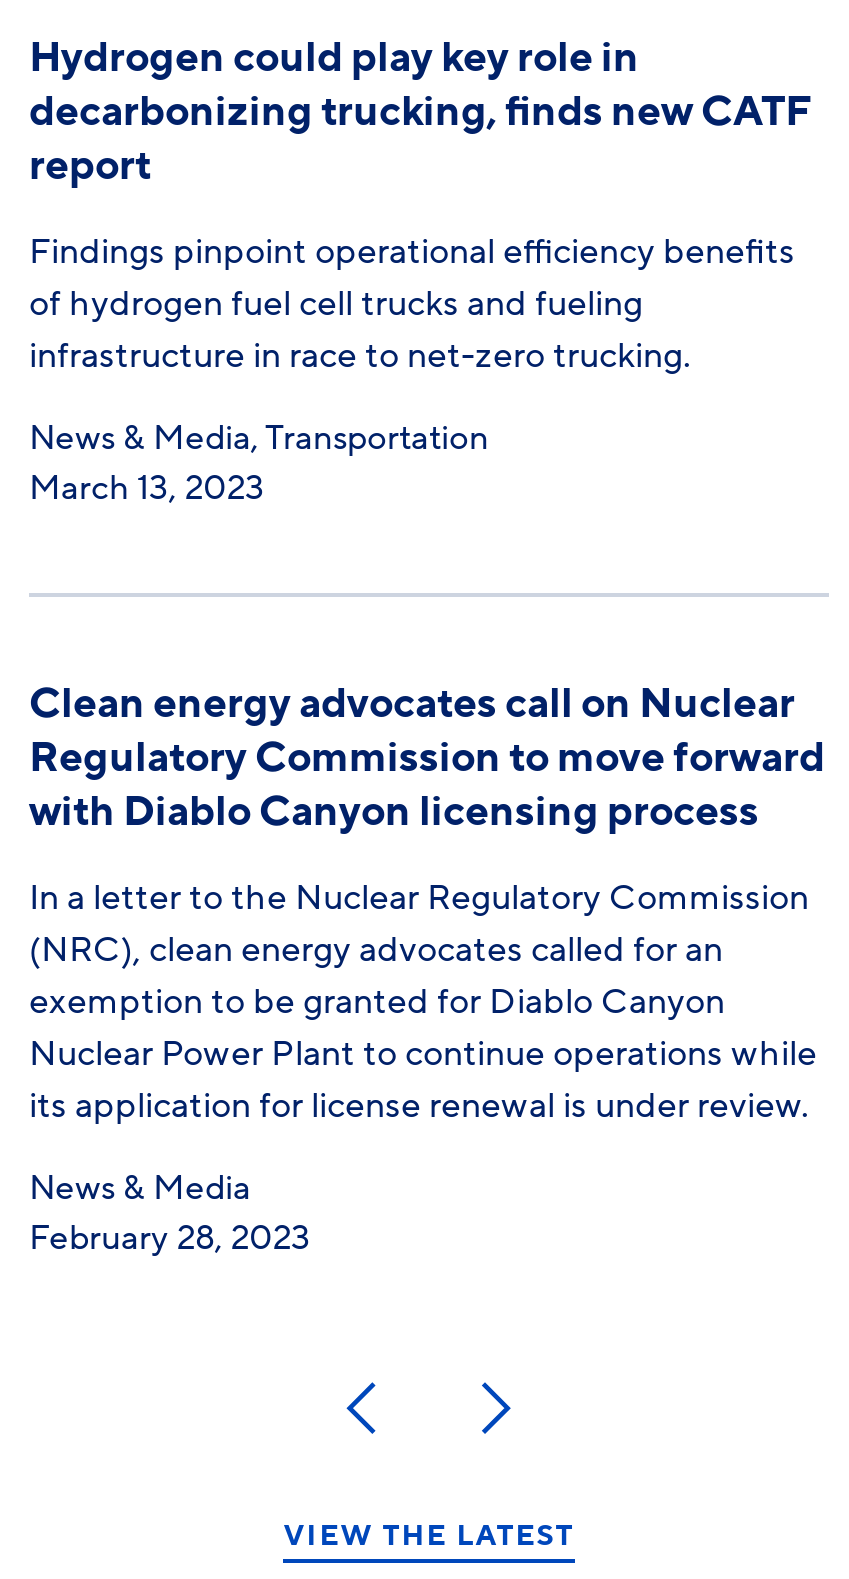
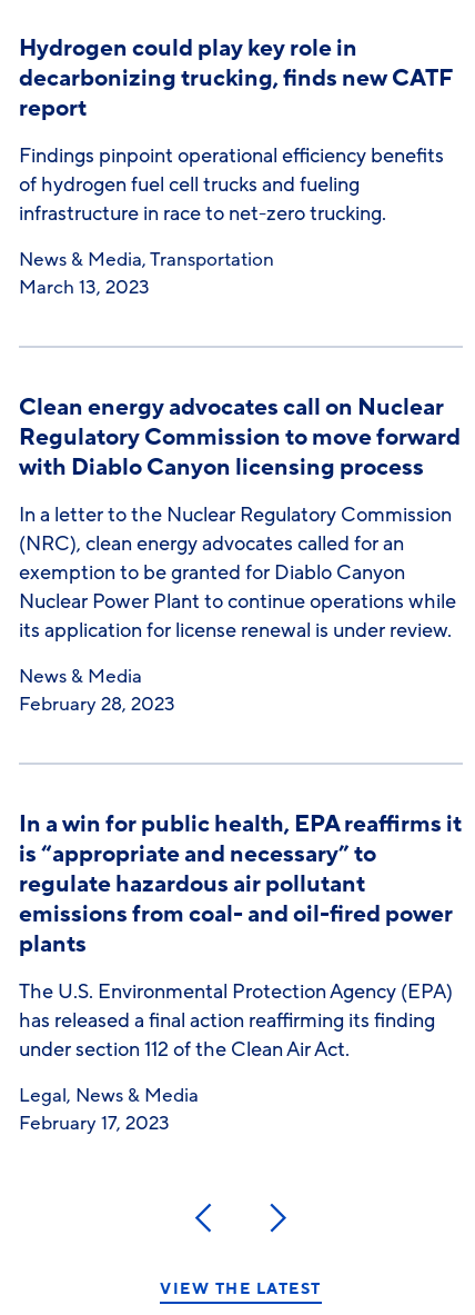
none -> [19,809,462,1136] In a win for public health, EPA reaffirms it | is “appropriate and necessary” to | regulate hazardous air pollutant | emissions from coal- and oil-fired power | plants | The U.S. Environmental Protection Agency (EPA) | has released a final action reaffirming its finding | under section 112 of the Clean Air Act. | Legal, News & Media | February 17, 2023

